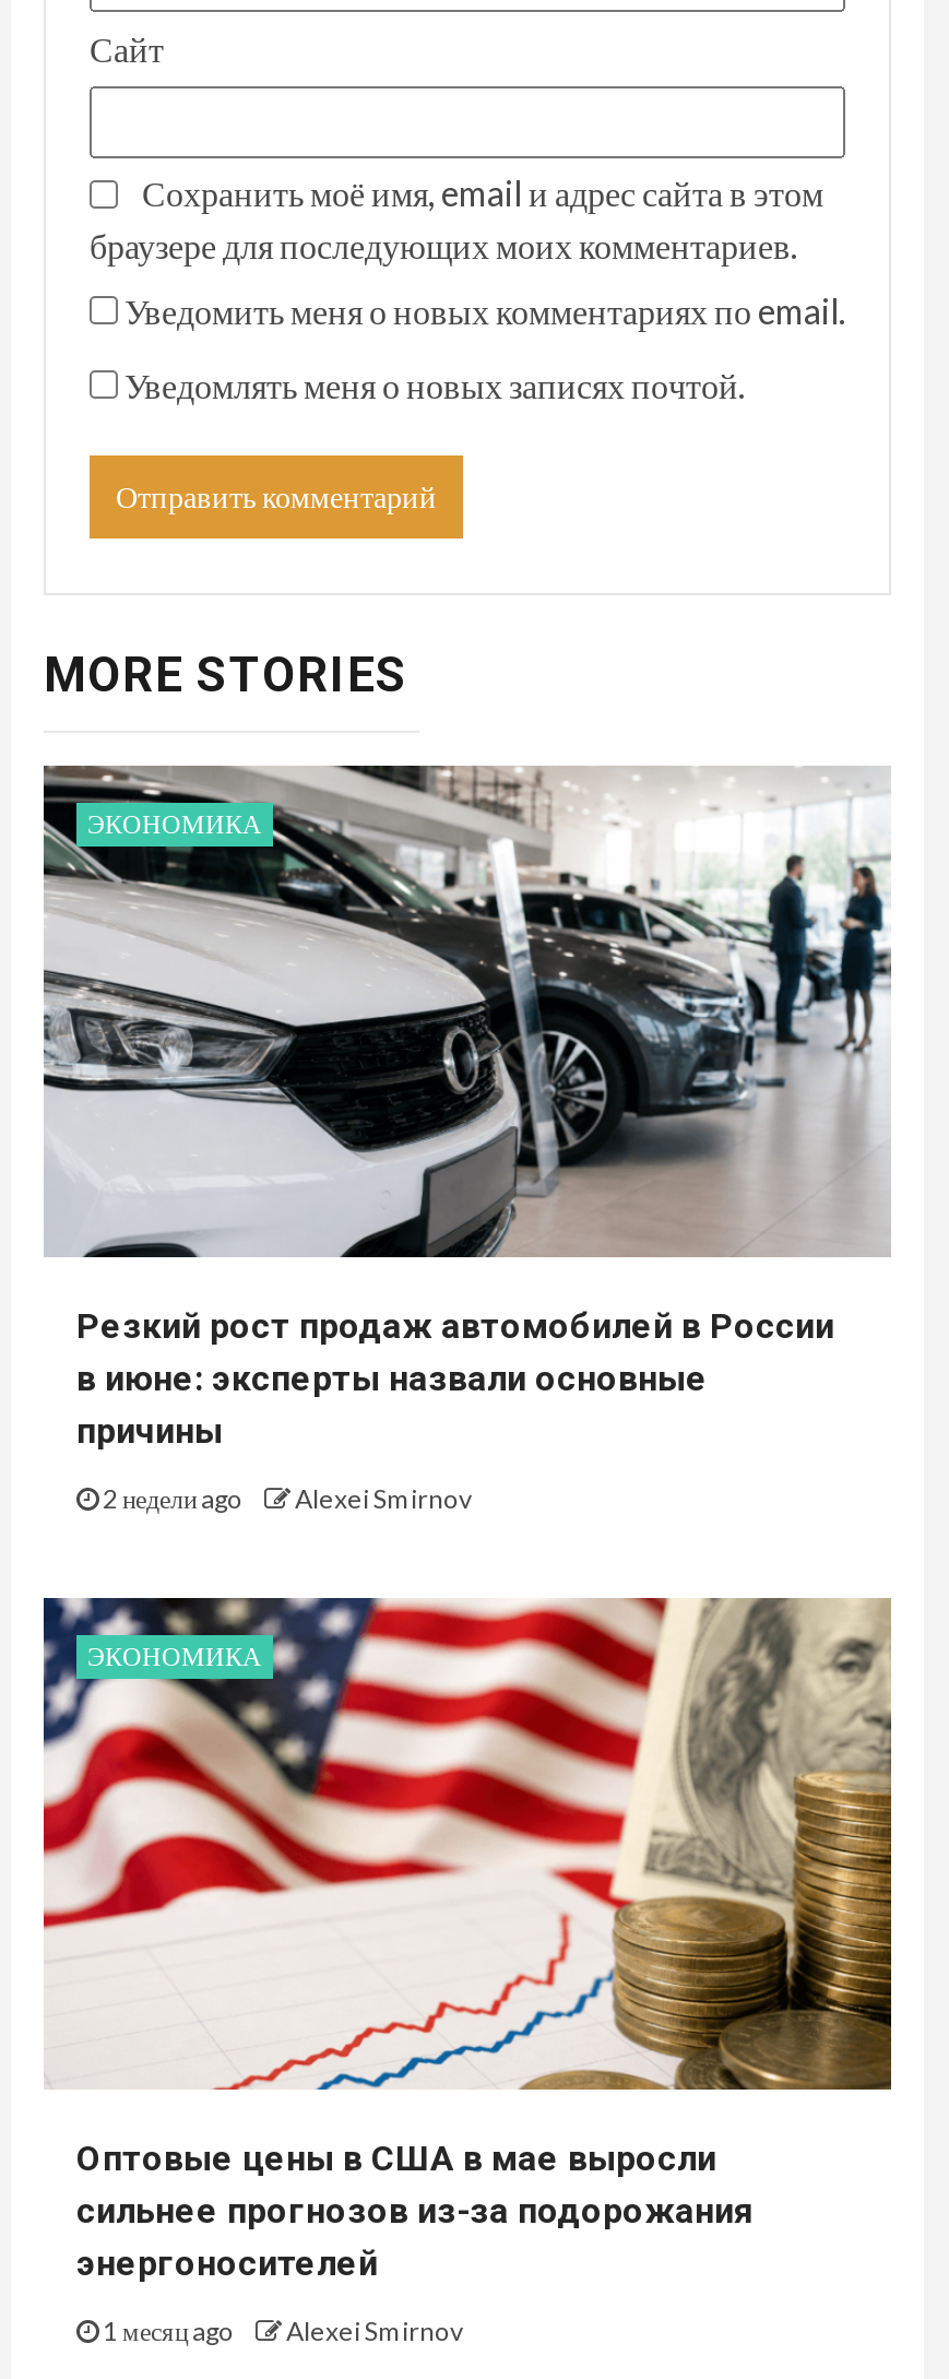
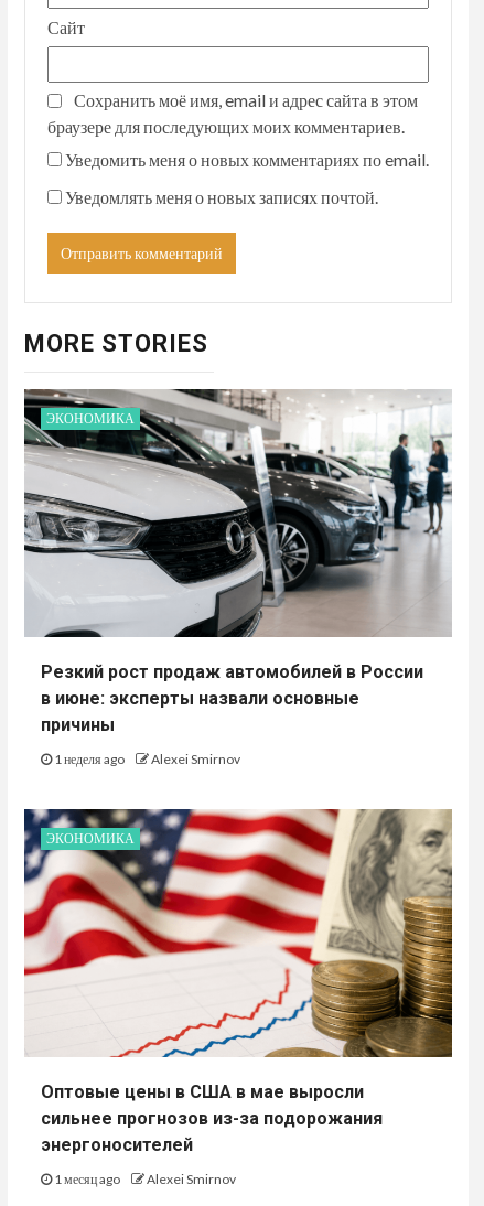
[98,1483,472,1516] 2 недели ago Alexei Smirnov -> [52,751,240,768] 1 неделя ago Alexei Smirnov

